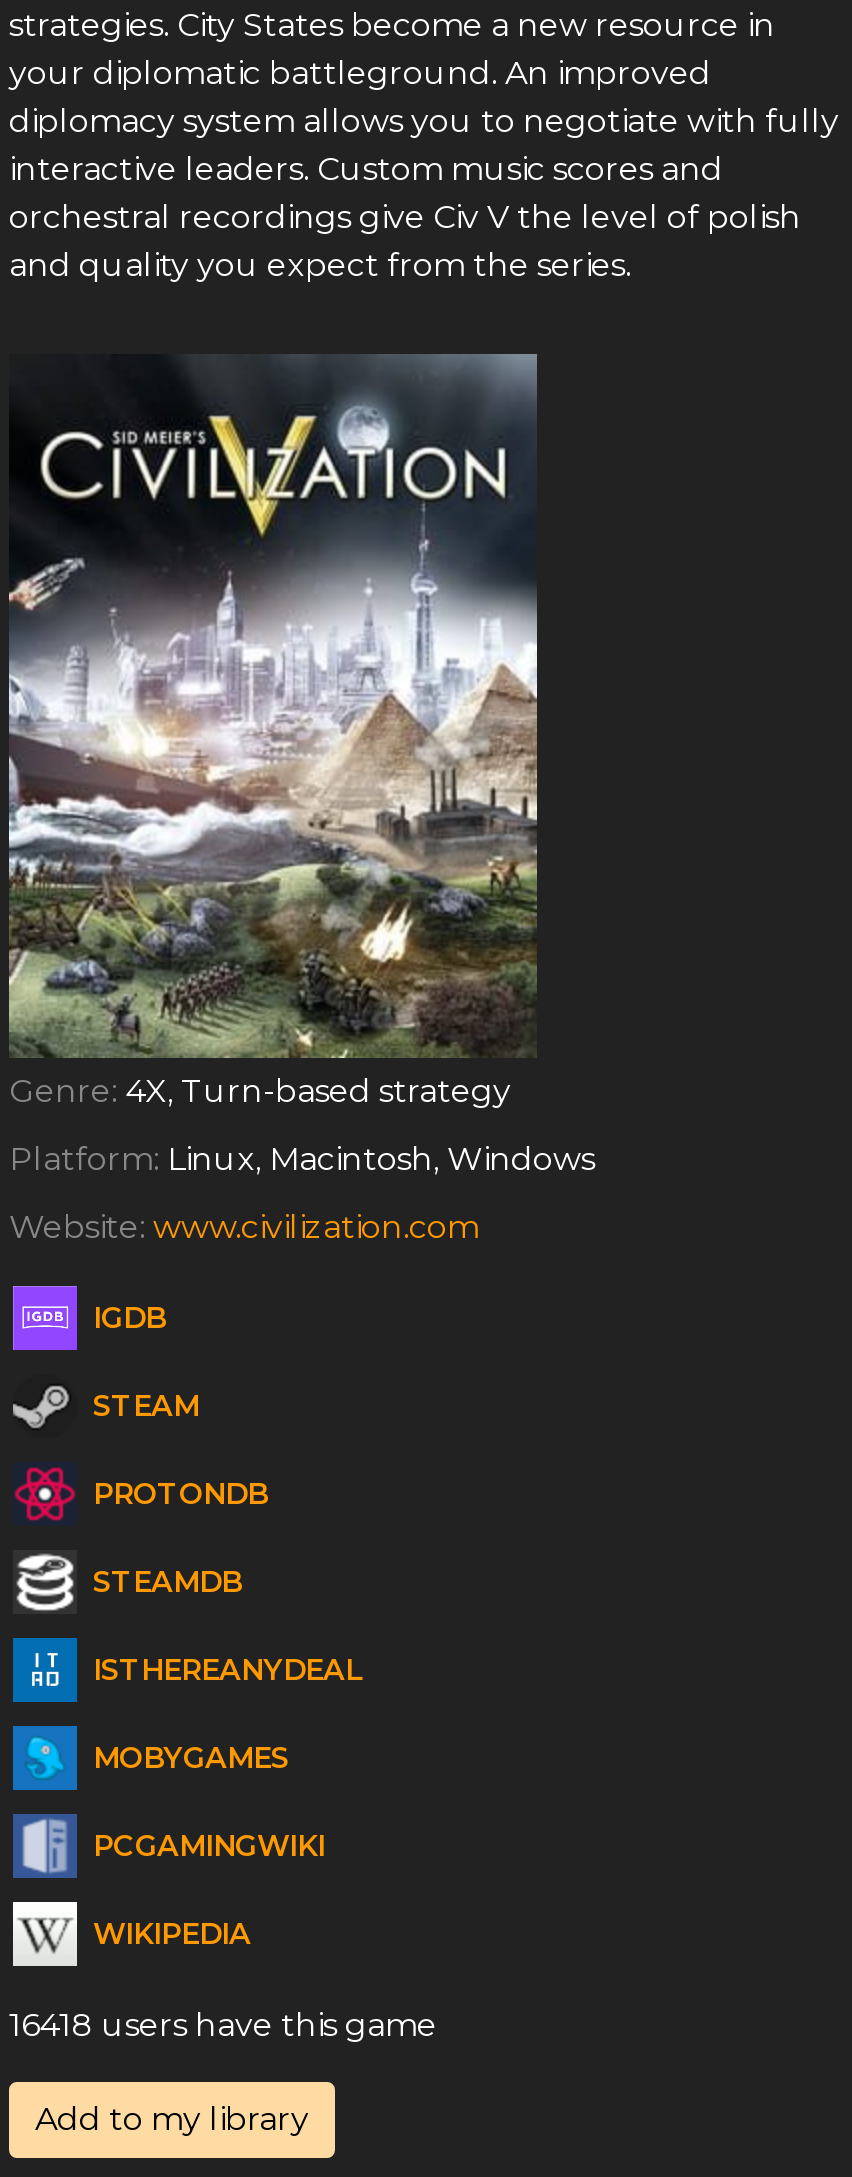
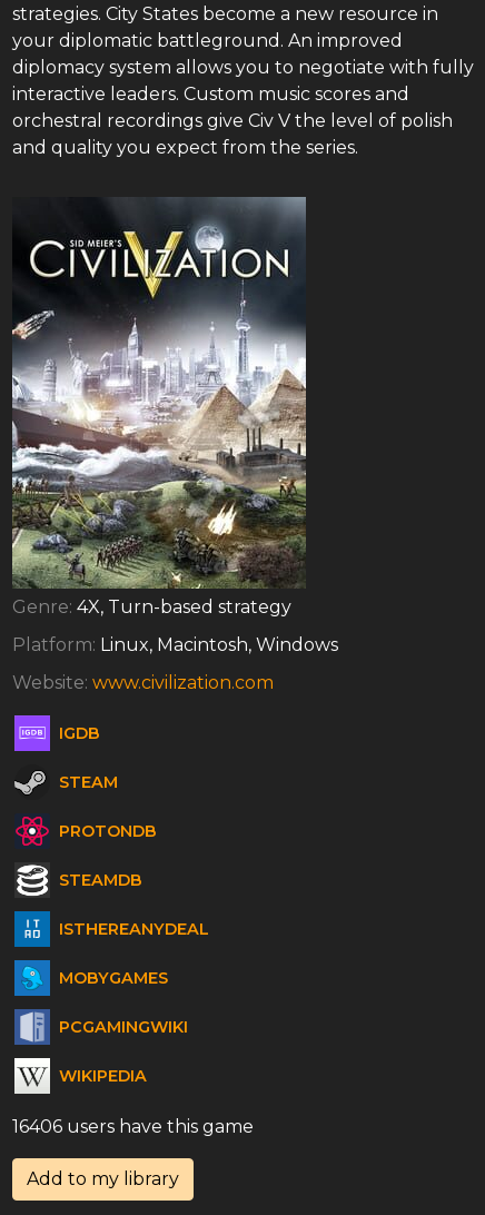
[9,2005,437,2043] 16418 users have this game -> [12,1115,254,1137] 16406 users have this game

